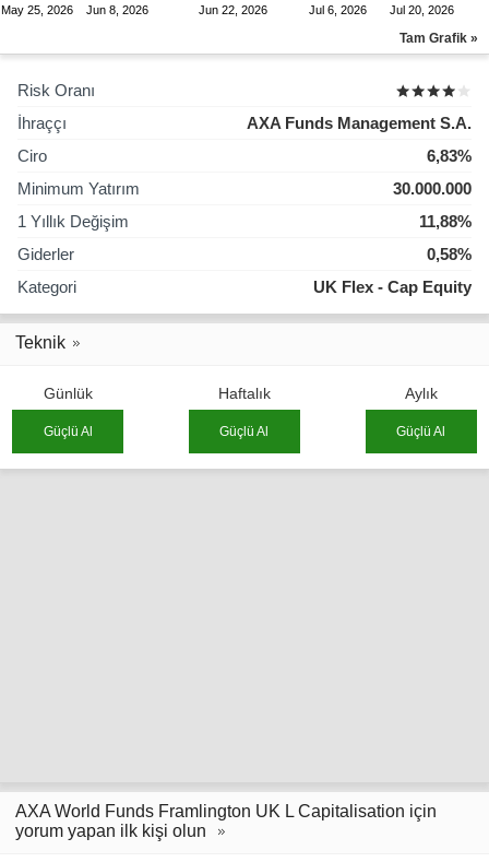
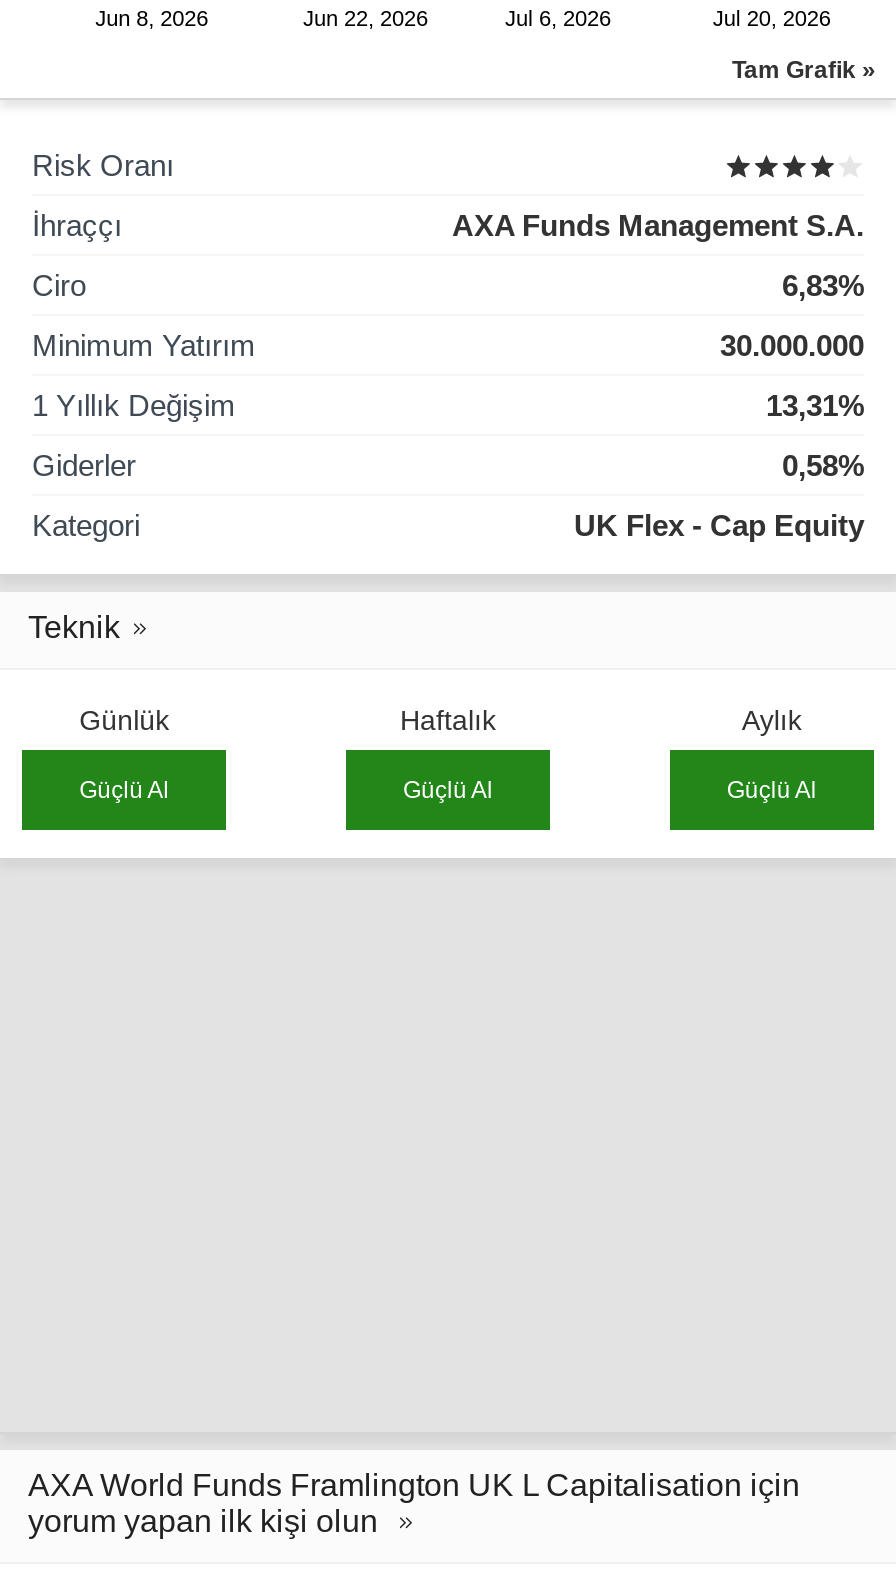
[1,3,73,16] May 25, 2026 -> none
[419,212,472,231] 11,88% -> [766,388,864,422] 13,31%

